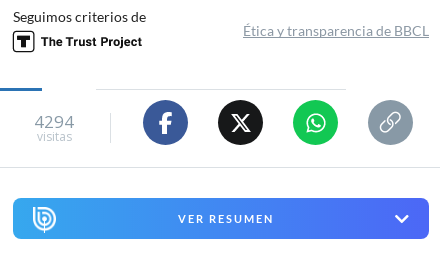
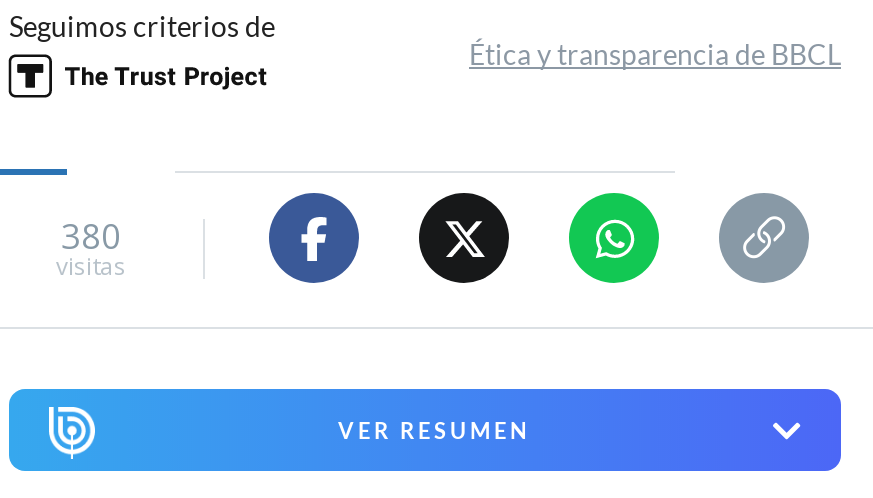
[34,110,74,133] 4294 -> [61,213,121,259] 380

